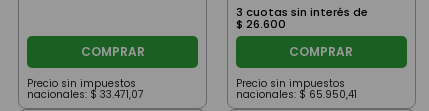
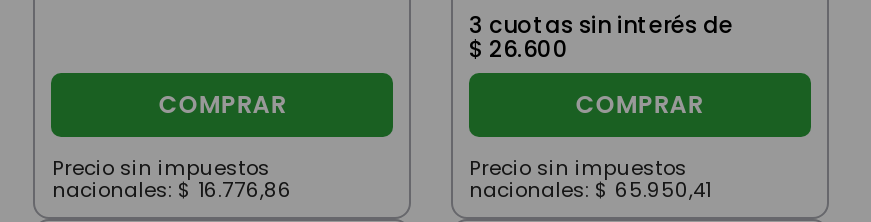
[27,87,144,102] nacionales:$ 33 471 07 -> [52,174,292,204] nacionales:$ 16 776 86

